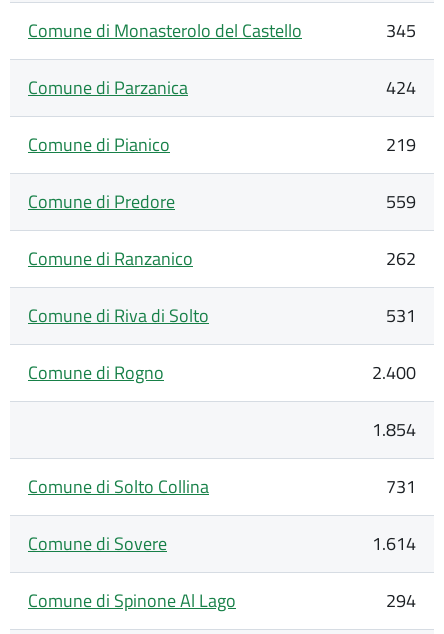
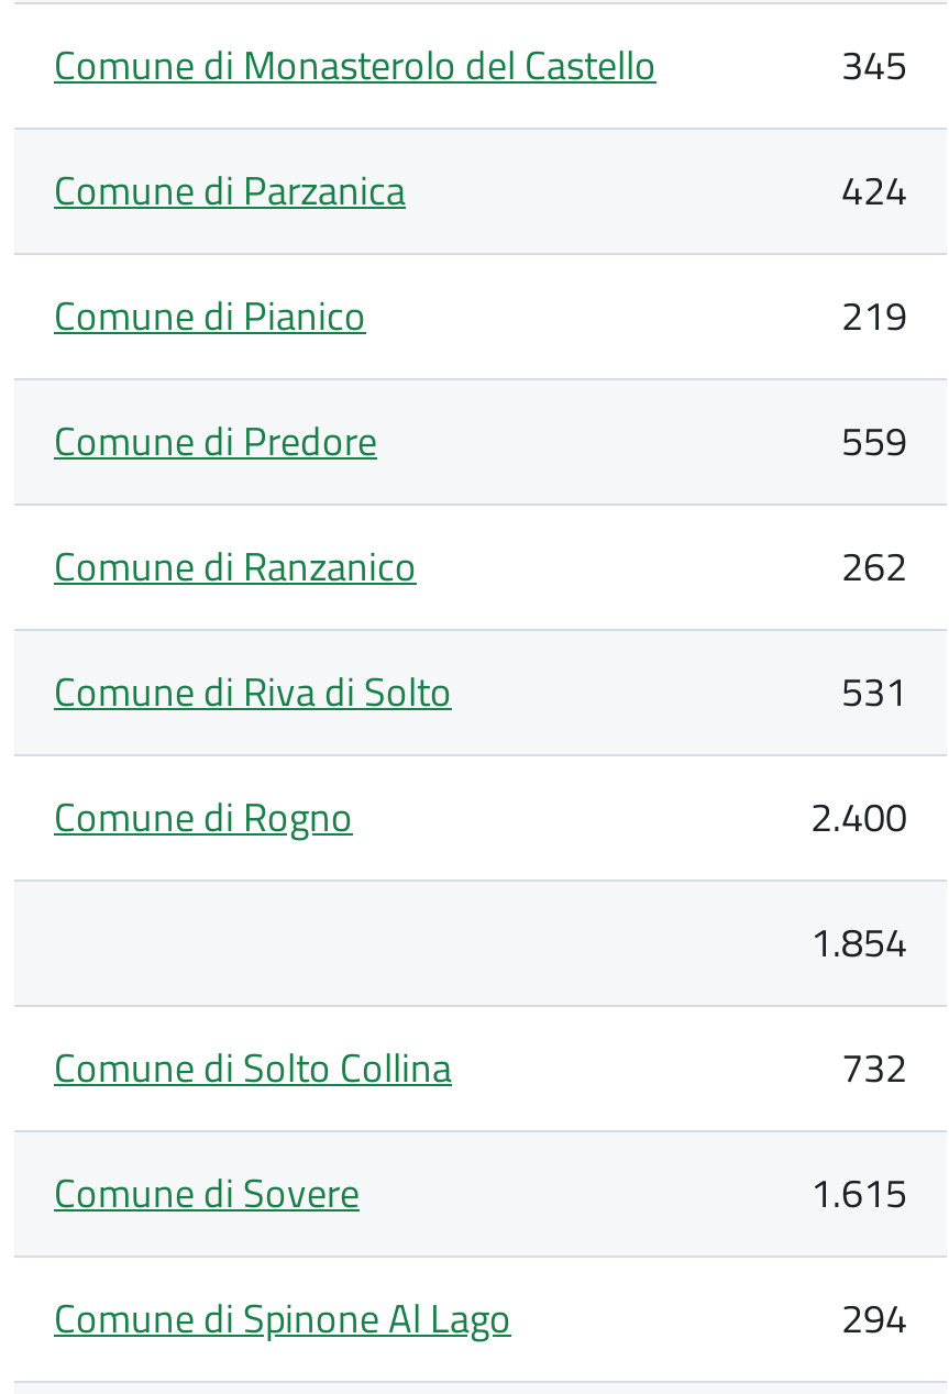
[386,473,416,500] 731 -> [841,1038,907,1097] 732
[372,530,416,557] 1.614 -> [810,1163,907,1222] 1.615

